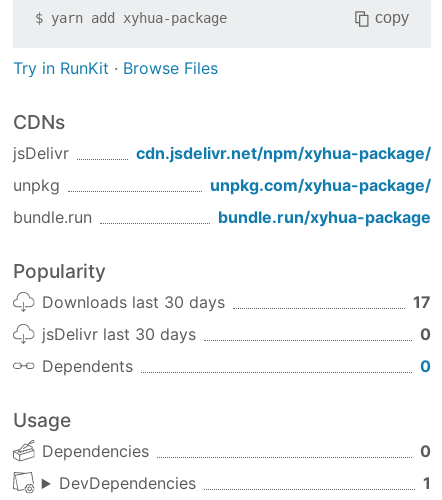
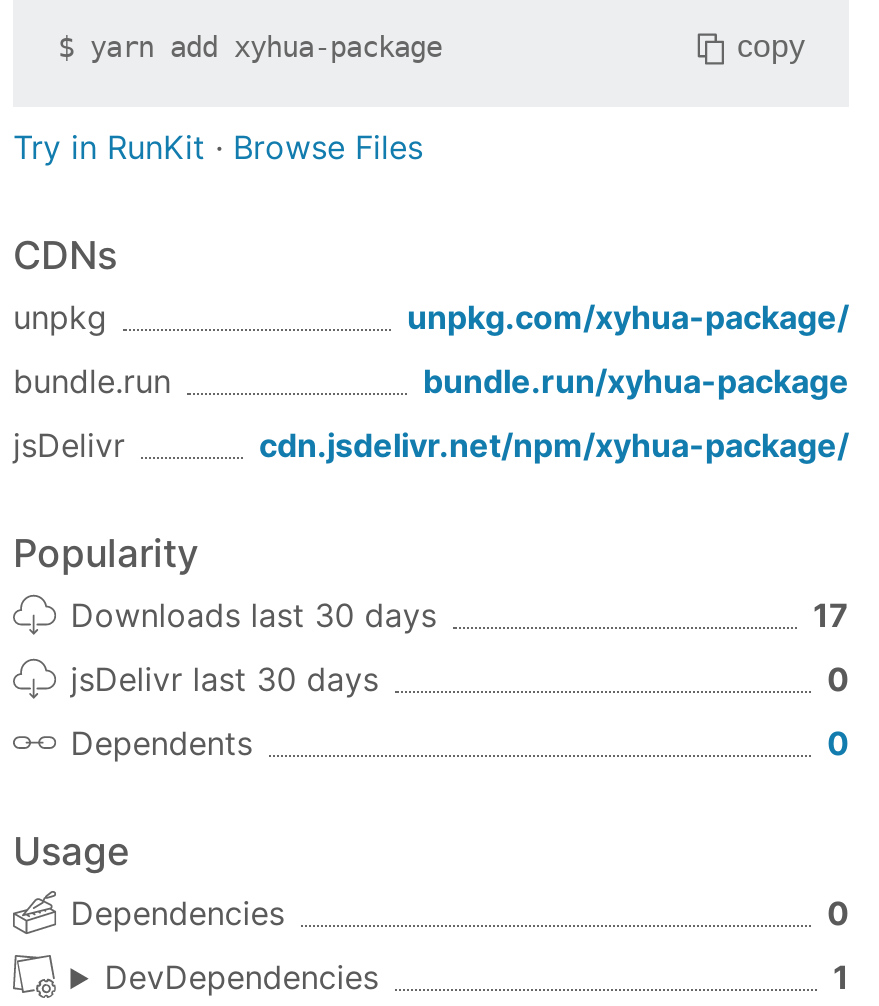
moved [13,143,431,163] -> [13,425,849,465]: jsDelivr | cdn.jsdelivr.net/npm/xyhua-package/
moved [13,175,431,227] -> [13,297,849,401]: unpkg | unpkg.com/xyhua-package/ | bundle.run | bundle.run/xyhua-package

